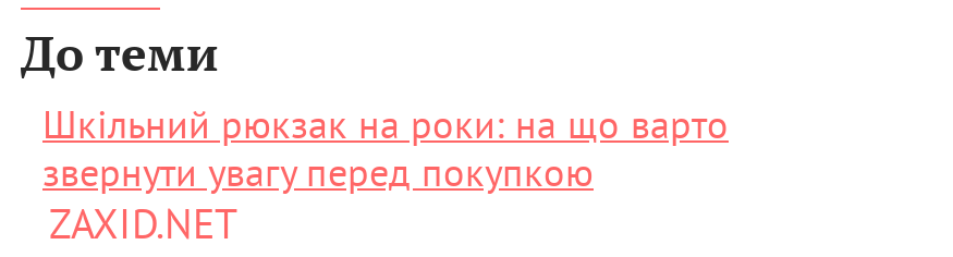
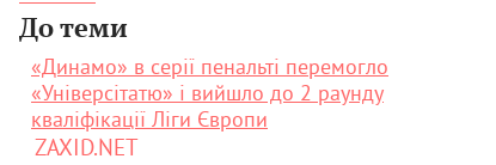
[42,99,729,197] Шкільний рюкзак на роки: на що варто | звернути увагу перед покупкою -> [31,52,388,132] «Динамо» в серії пенальті перемогло | «Універсітатю» і вийшло до 2 раунду | кваліфікації Ліги Європи

